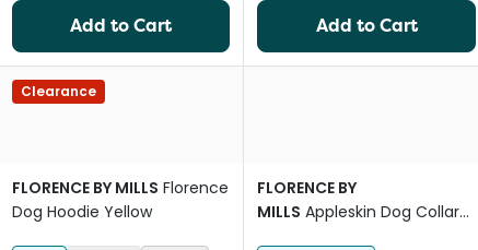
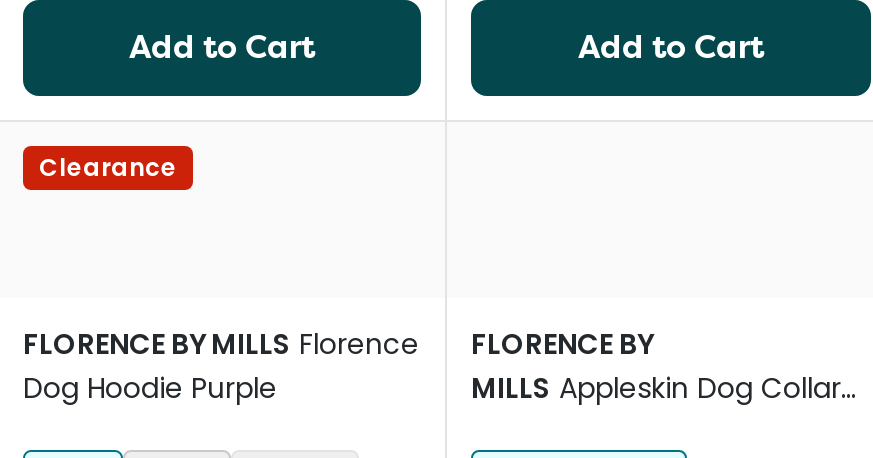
[12,201,152,223] Dog Hoodie Yellow -> [23,368,277,408] Dog Hoodie Purple

